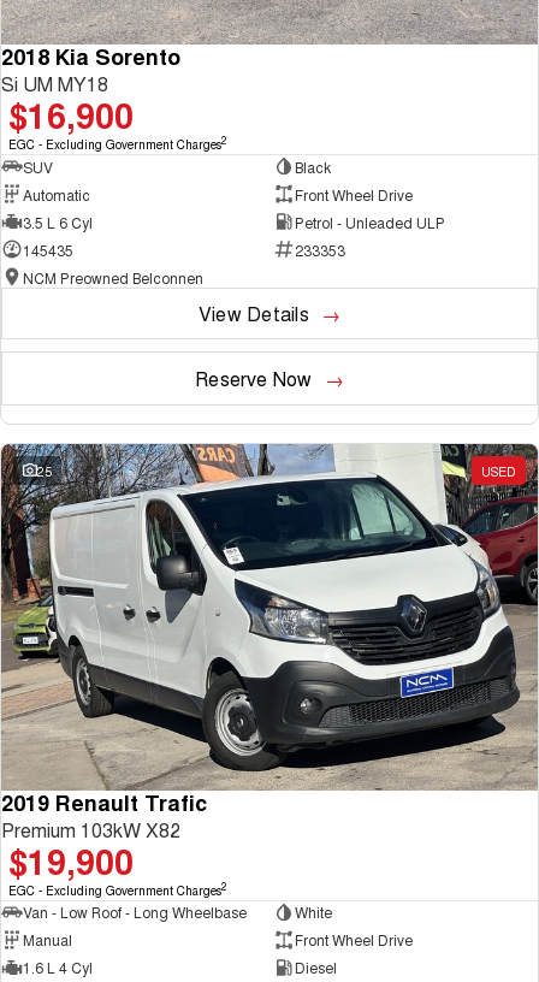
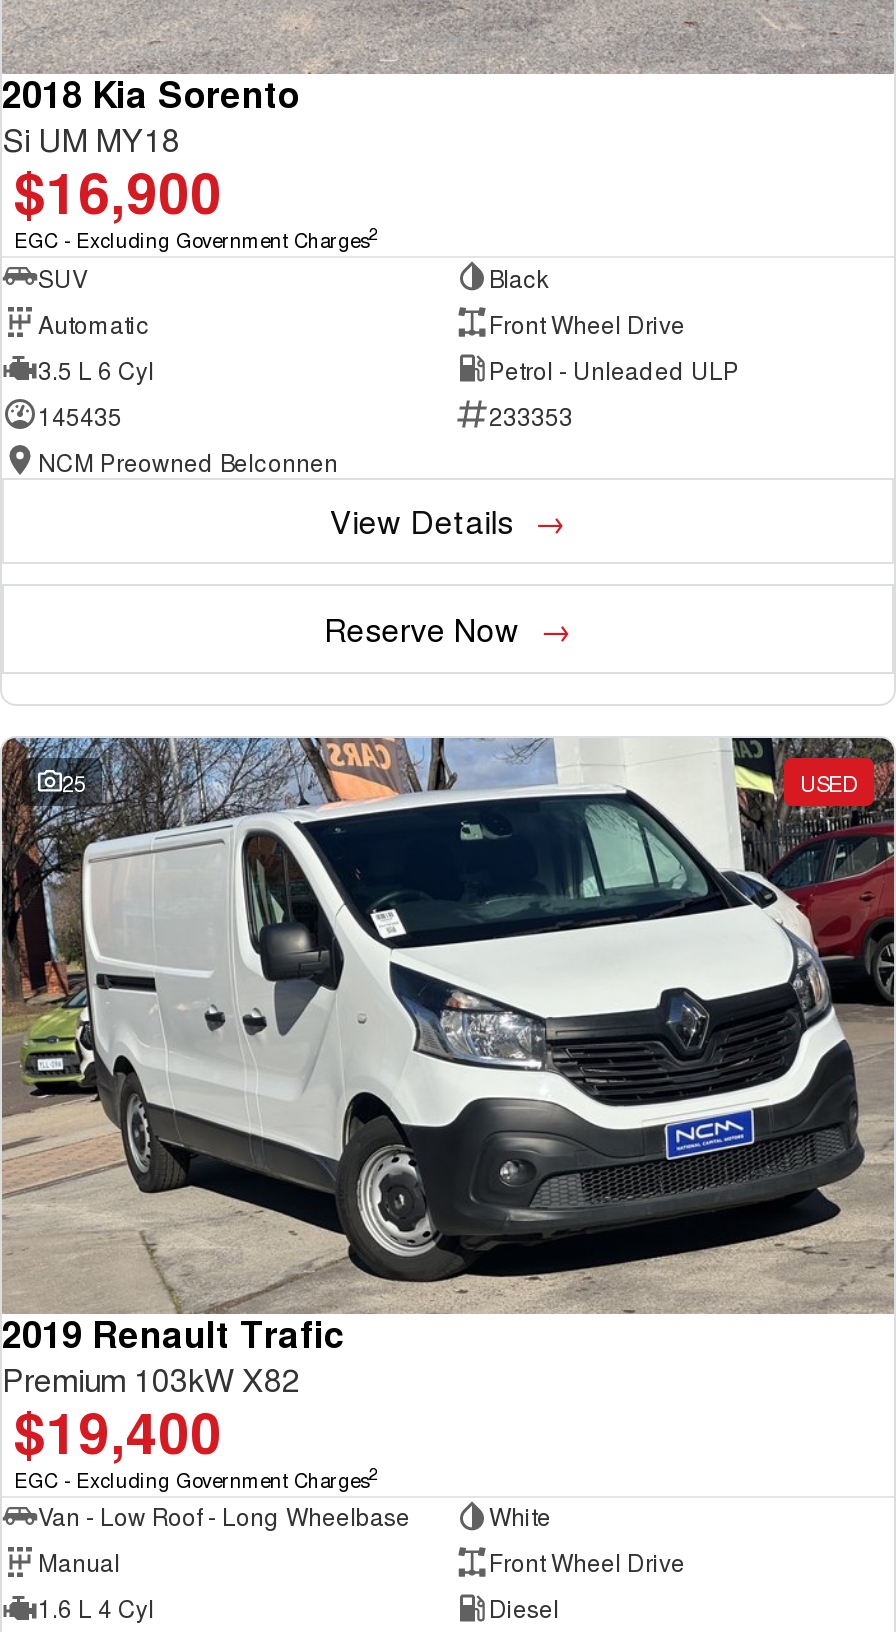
[8,836,134,886] $19,900 -> [14,1390,222,1472] $19,400

